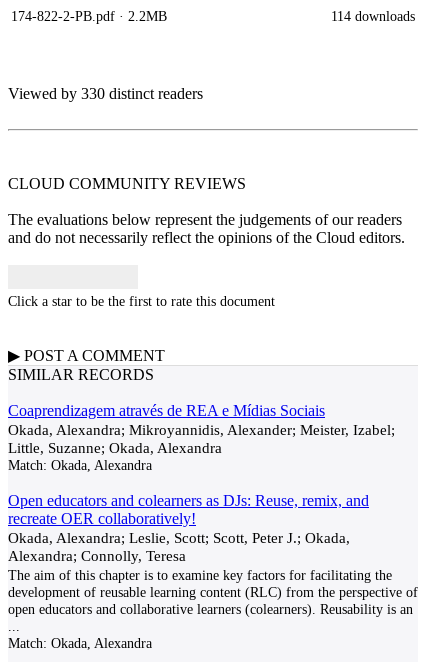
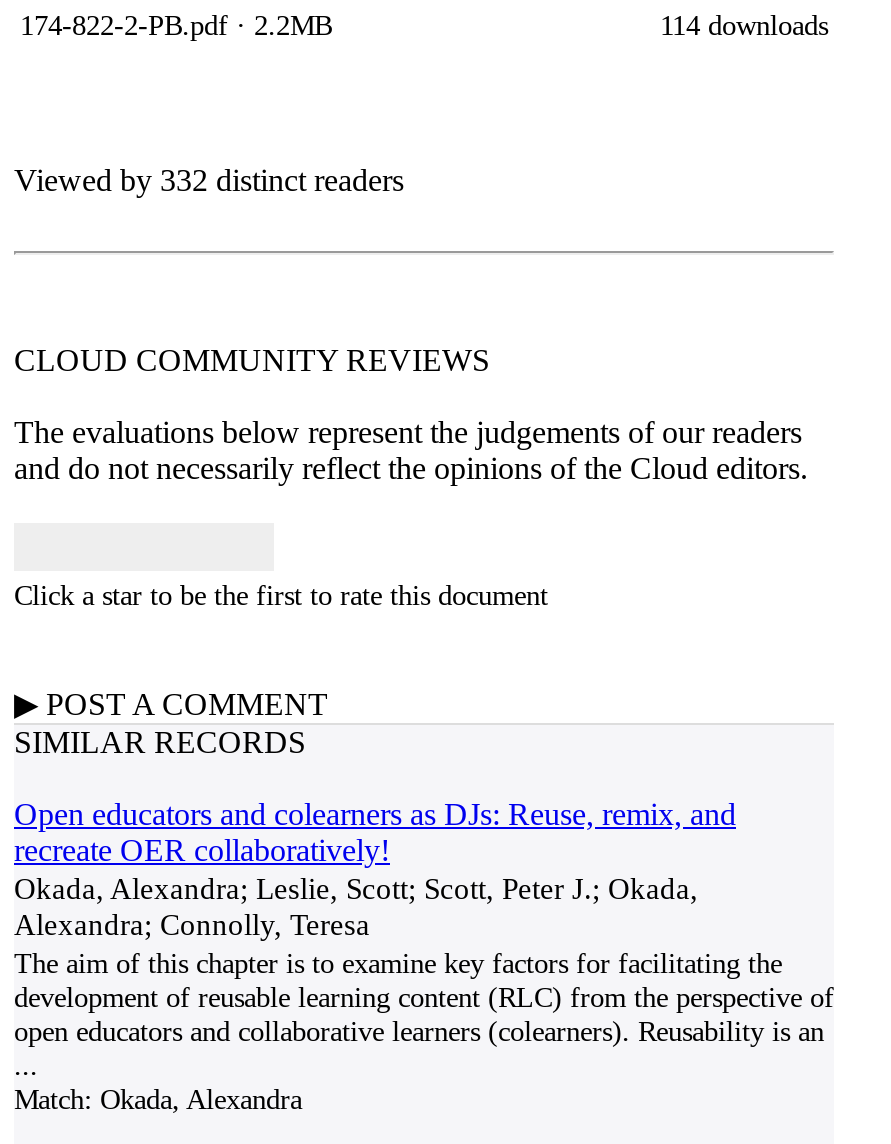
[8,85,203,102] Viewed by 330 distinct readers -> [14,163,404,197] Viewed by 332 distinct readers
[8,402,395,473] Coaprendizagem através de REA e Mídias Sociais | Okada, Alexandra; Mikroyannidis, Alexander; Meister, Izabel; | Little, Suzanne; Okada, Alexandra | Match: Okada, Alexandra -> none

